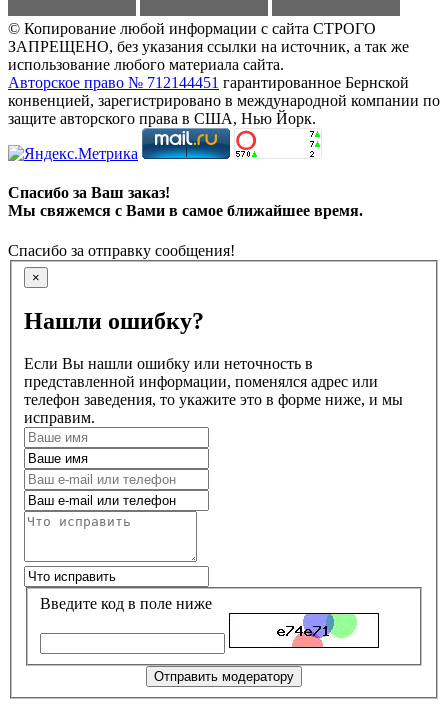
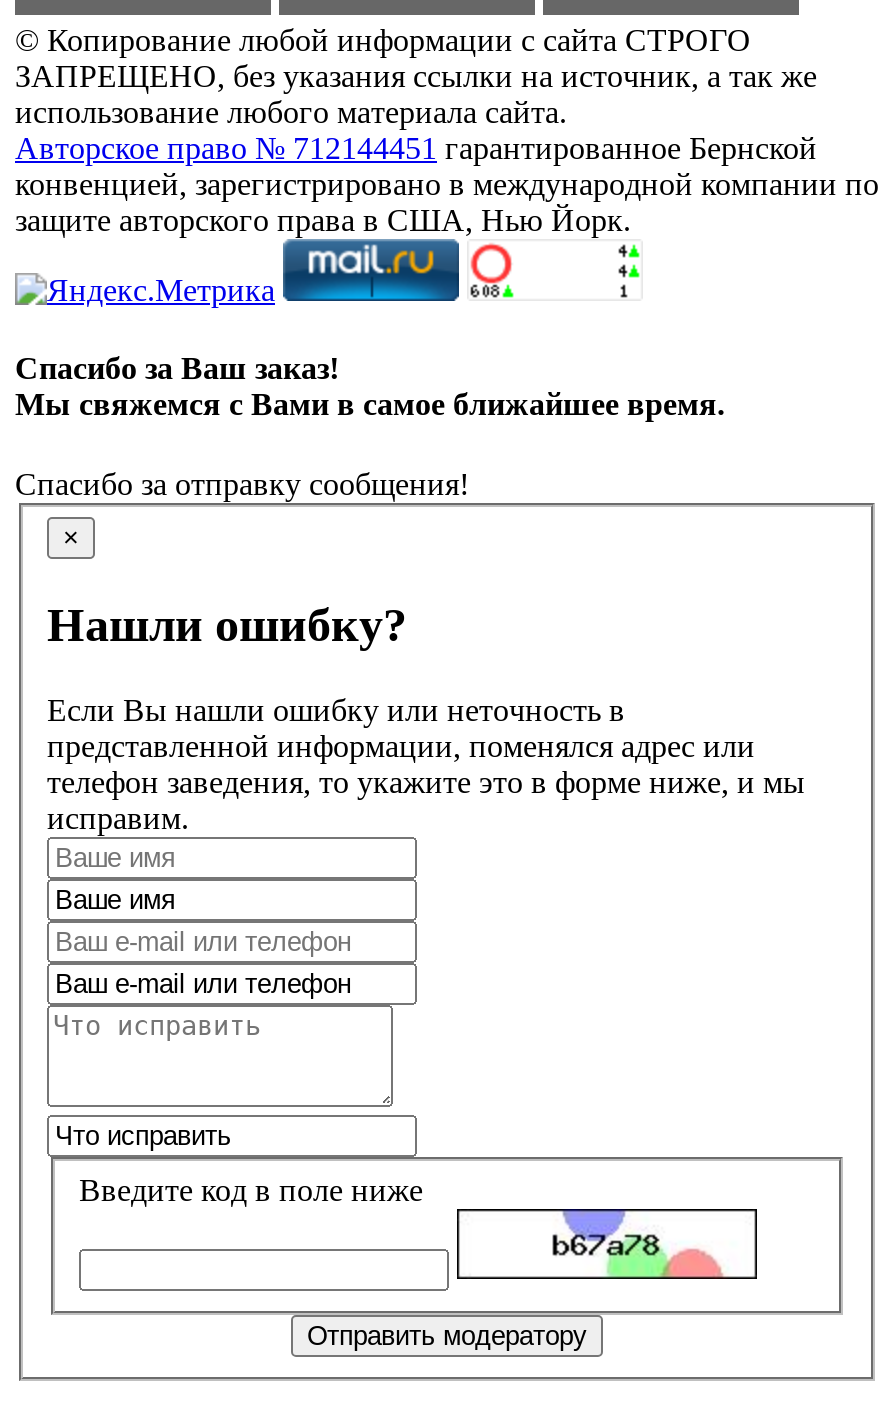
[276,613,362,648] [image] -> [551,1209,727,1279] [image]

